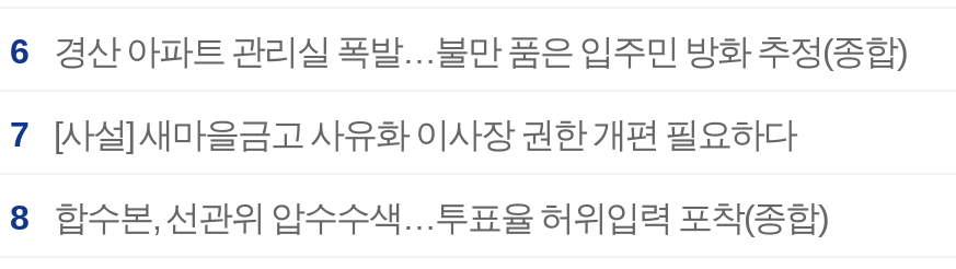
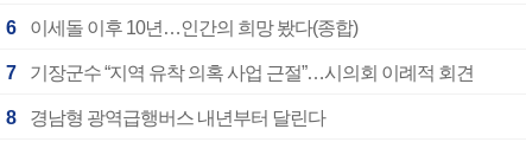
[54,33,906,70] 경산 아파트 관리실 폭발…불만 품은 입주민 방화 추정(종합) -> [30,18,357,38] 이세돌 이후 10년…인간의 희망 봤다(종합)
[54,116,796,154] [사설] 새마을금고 사유화 이사장 권한 개편 필요하다 -> [30,63,474,83] 기장군수 “지역 유착 의혹 사업 근절”…시의회 이례적 회견
[54,199,827,237] 합수본, 선관위 압수수색…투표율 허위입력 포착(종합) -> [30,108,325,128] 경남형 광역급행버스 내년부터 달린다

